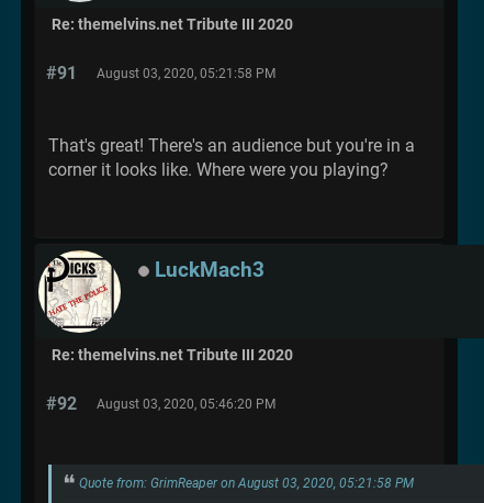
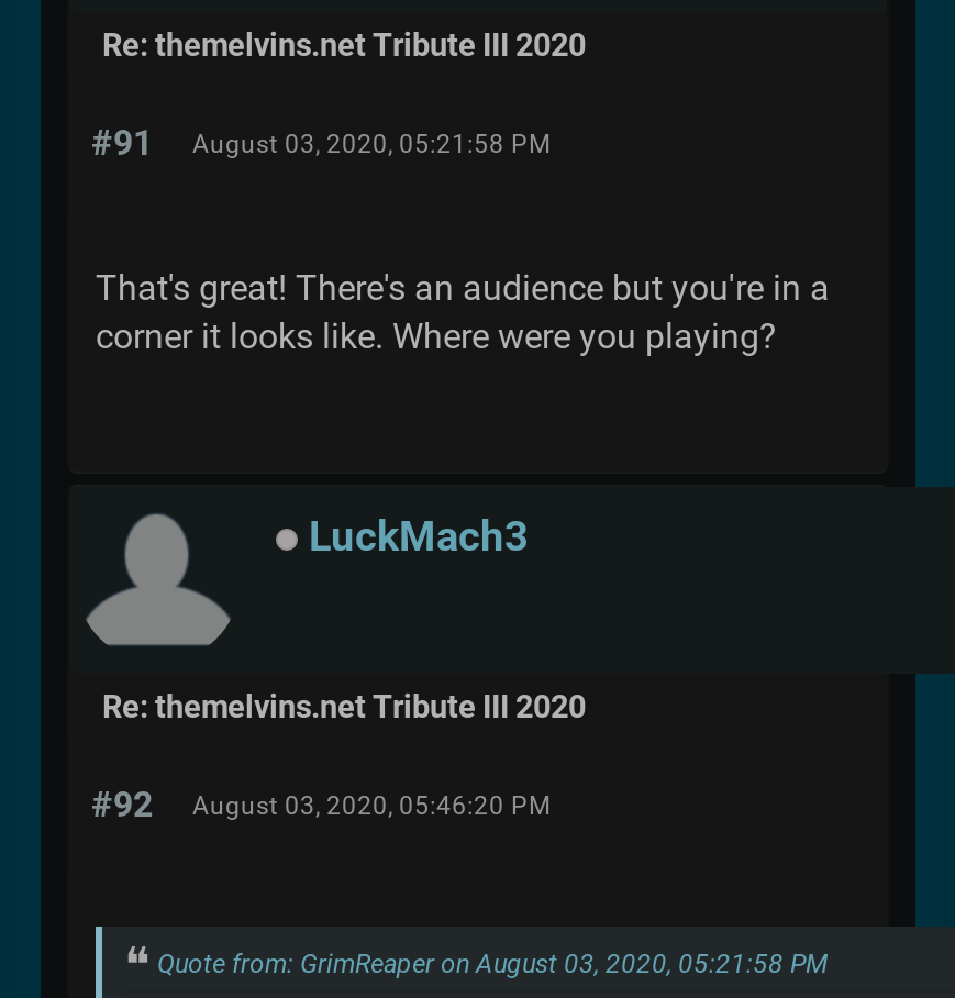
[37,249,122,334] [image] -> [76,498,241,663] [image]

